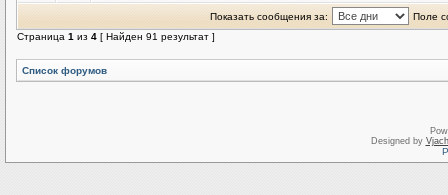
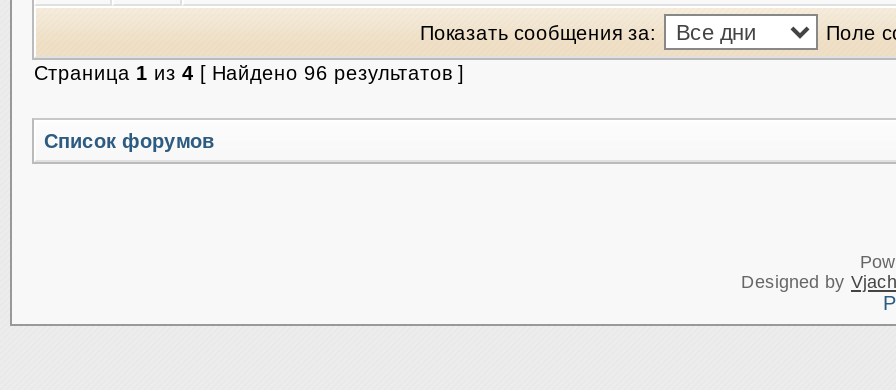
[17,31,215,42] Страница 1 из 4 [ Найден 91 результат ] -> [34,62,464,84] Страница 1 из 4 [ Найдено 96 результатов ]

